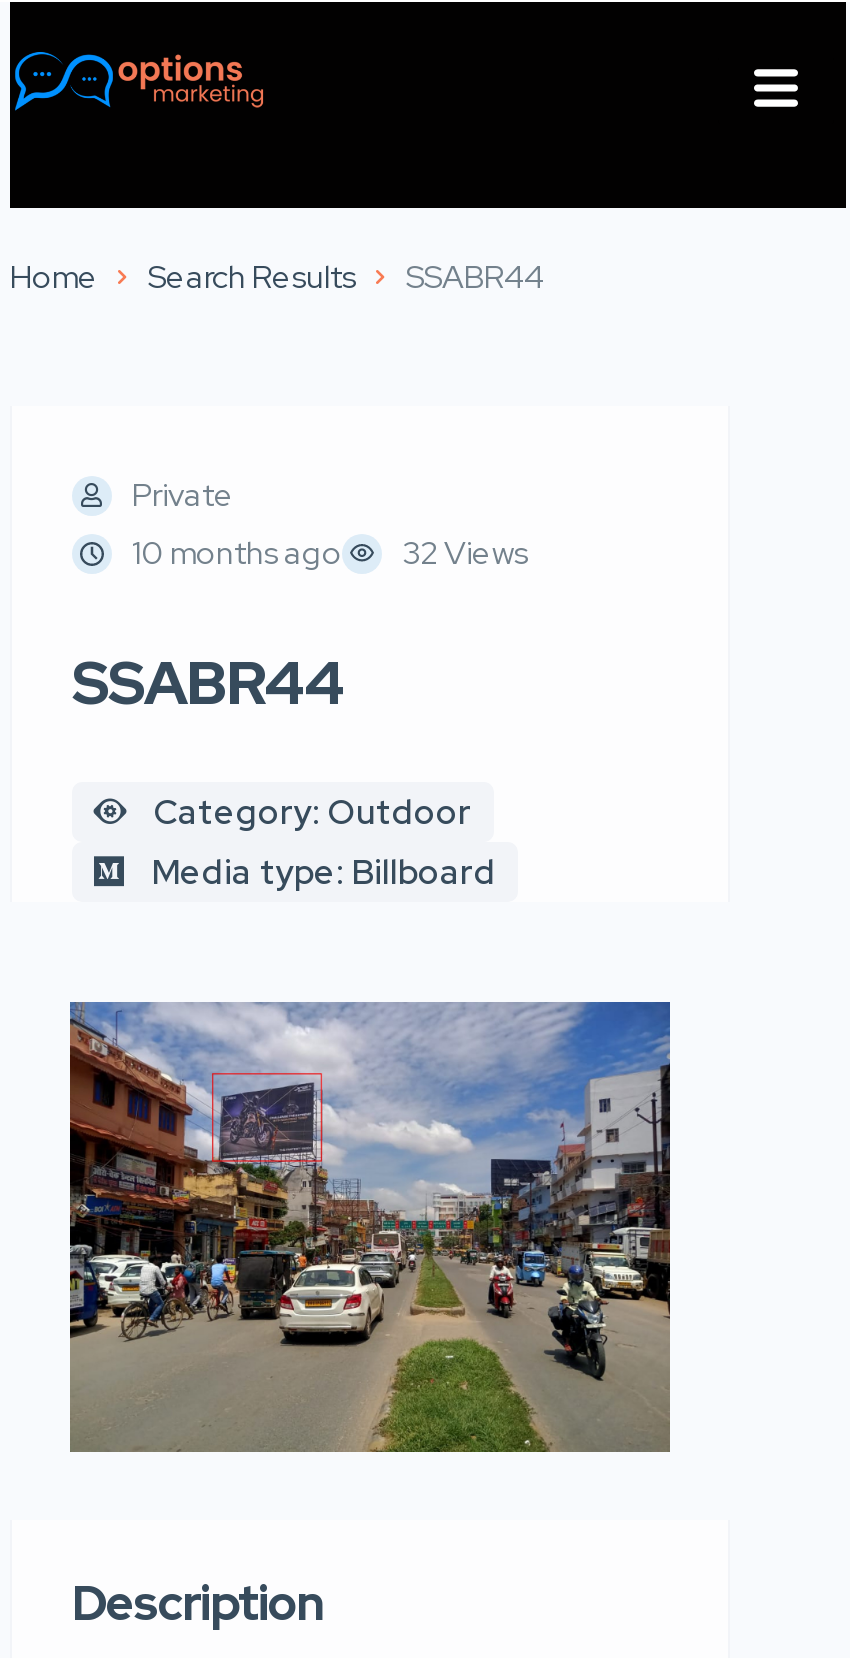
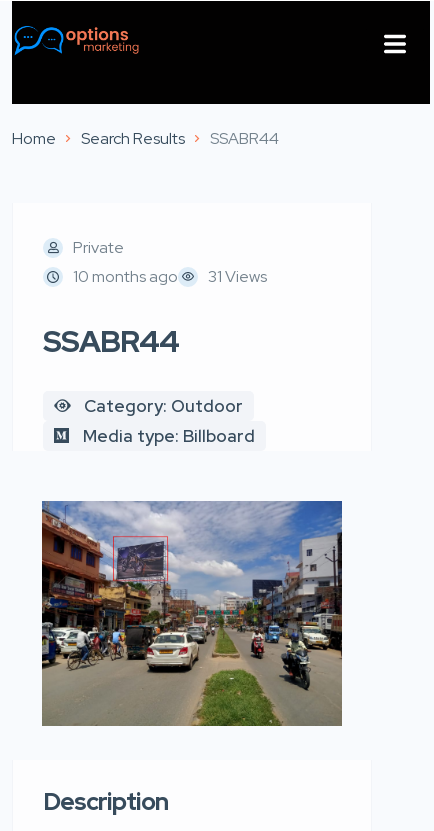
[132,532,528,574] 10 months ago 32 Views -> [73,266,267,287] 10 months ago 31 Views

